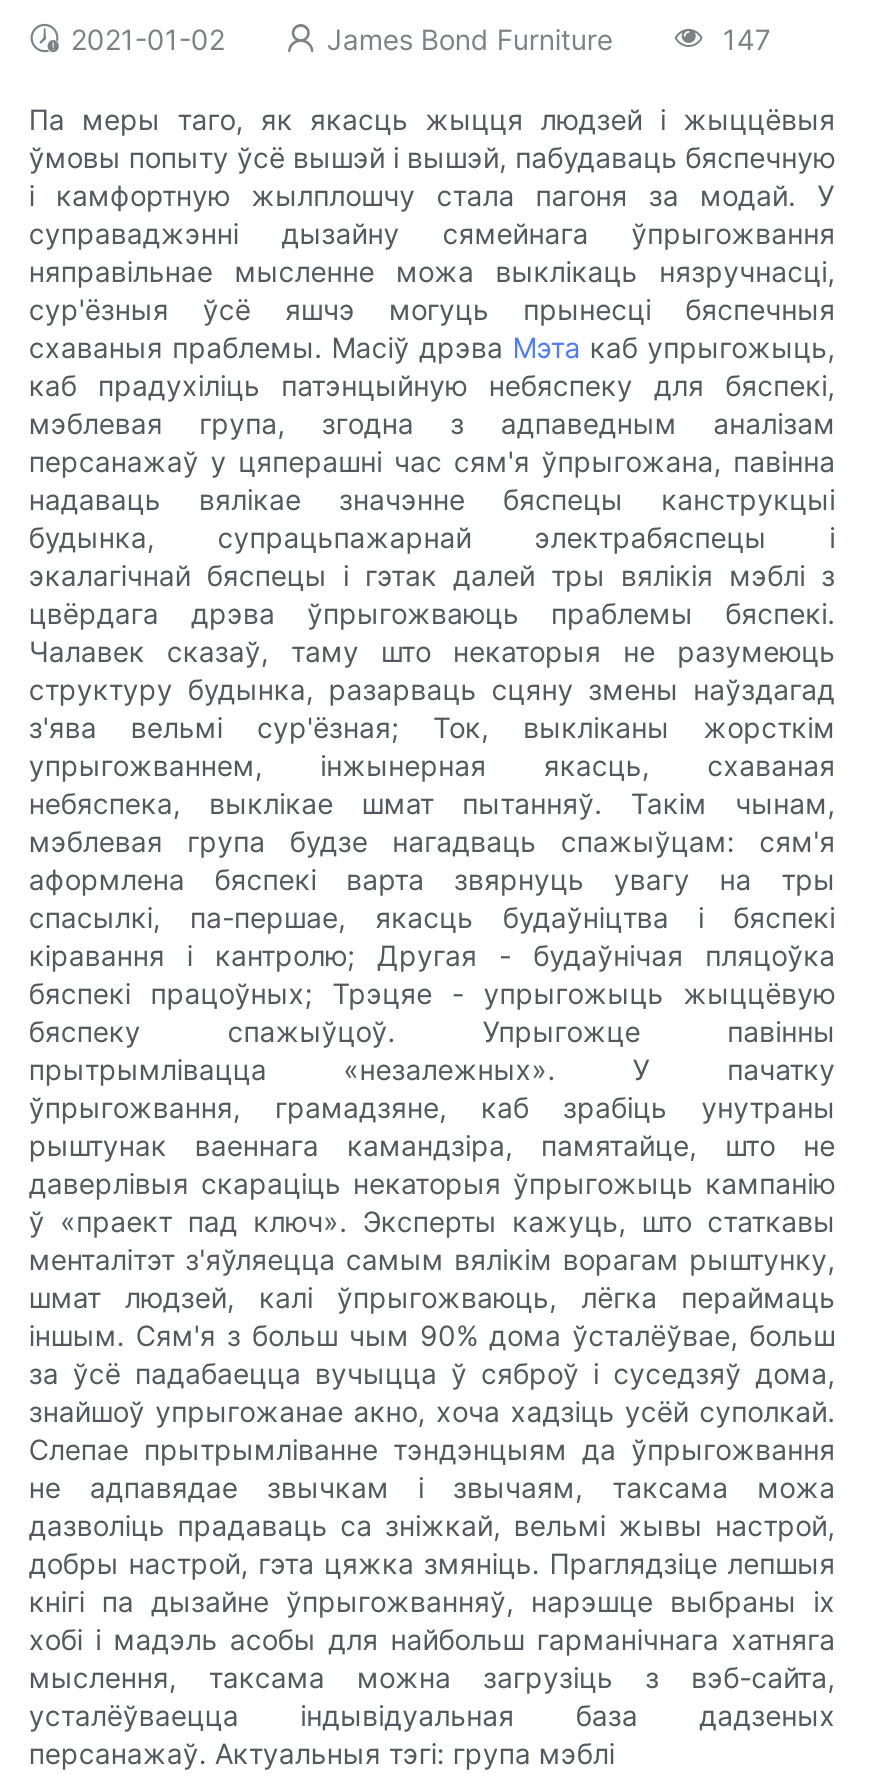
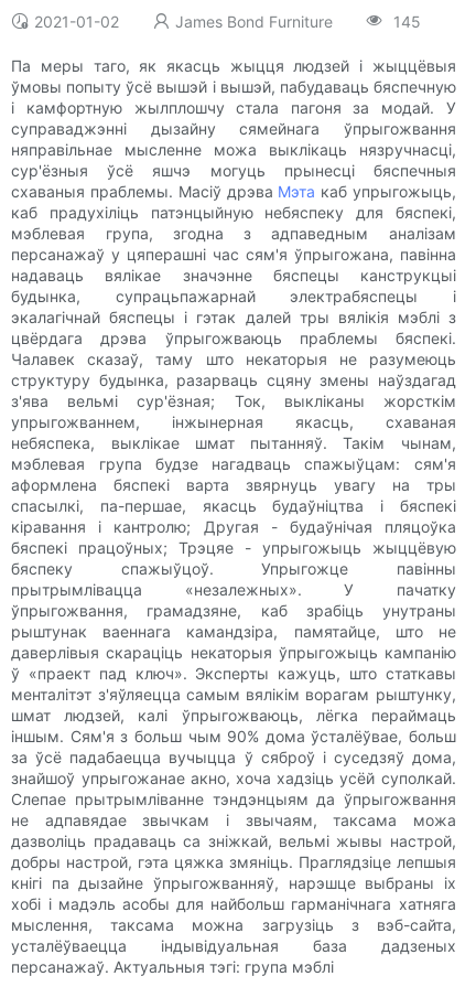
[723,23,771,57] 147 -> [394,13,421,31] 145

